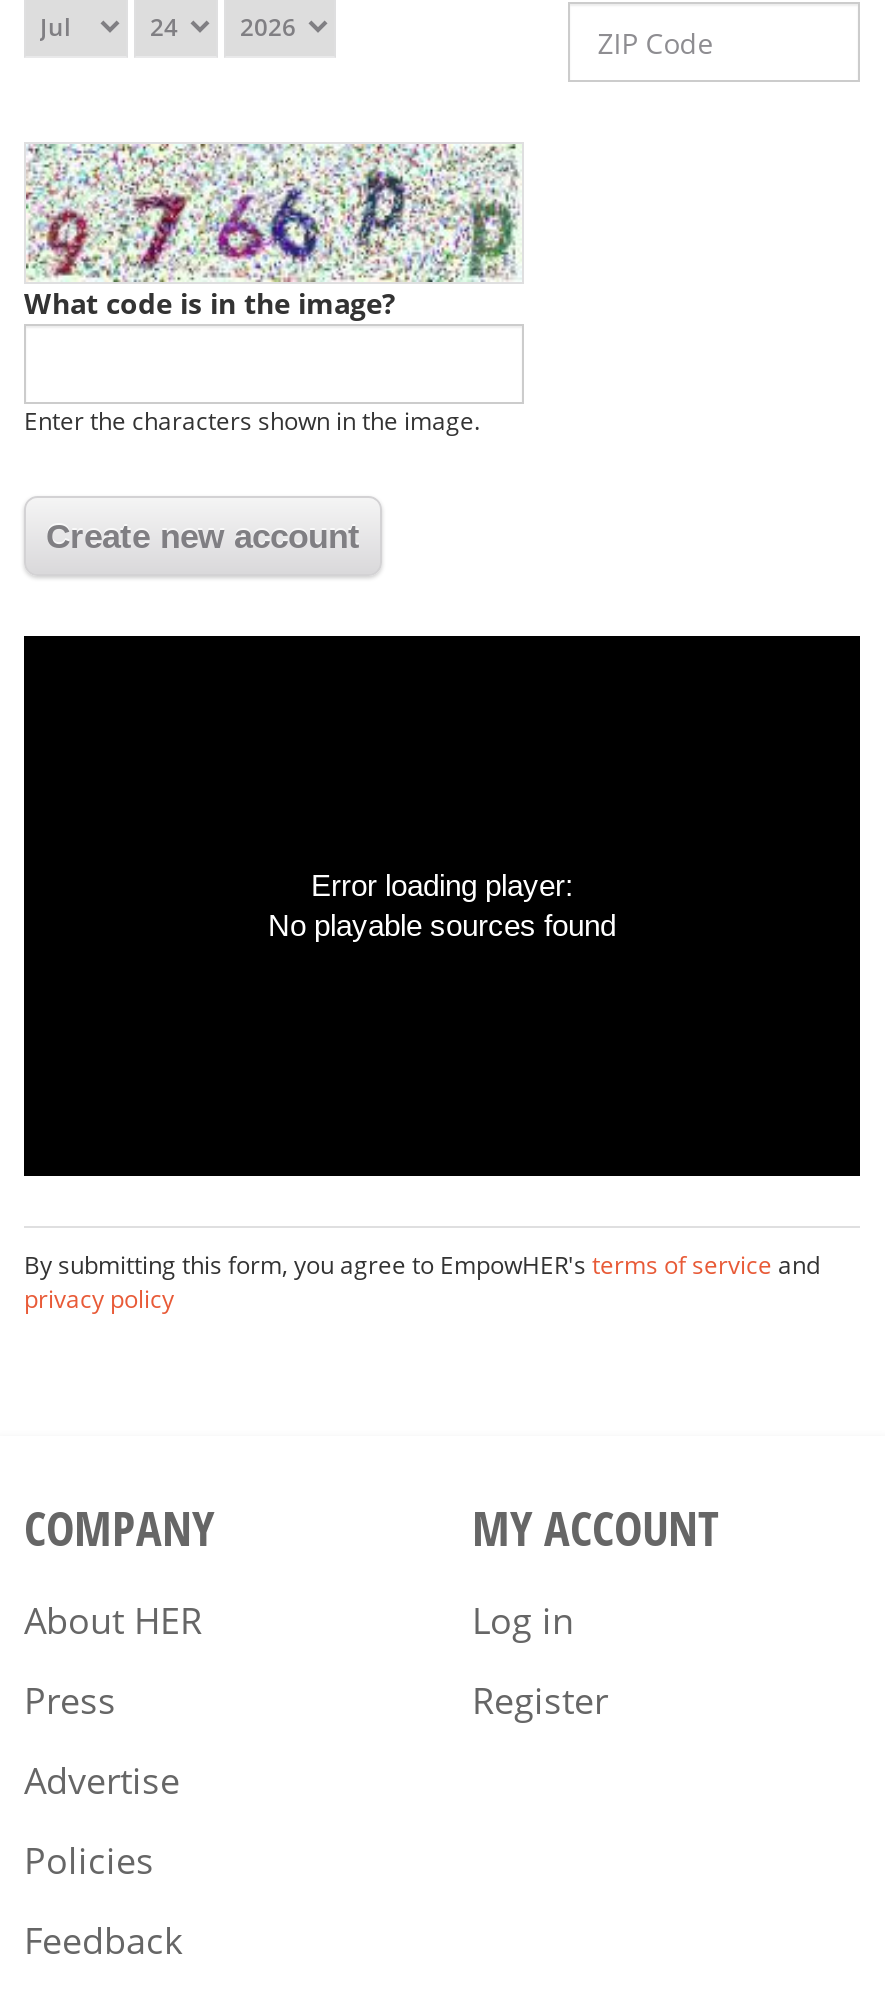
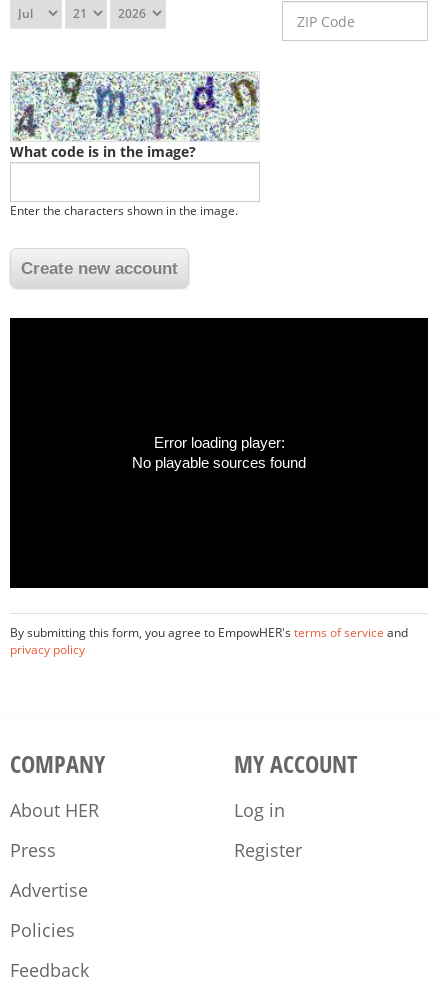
[26,144,520,282] [image] -> [11,72,260,141] [image]

